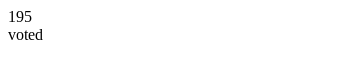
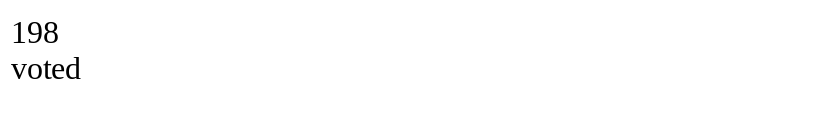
[8,8,32,25] 195 -> [11,15,59,49] 198

